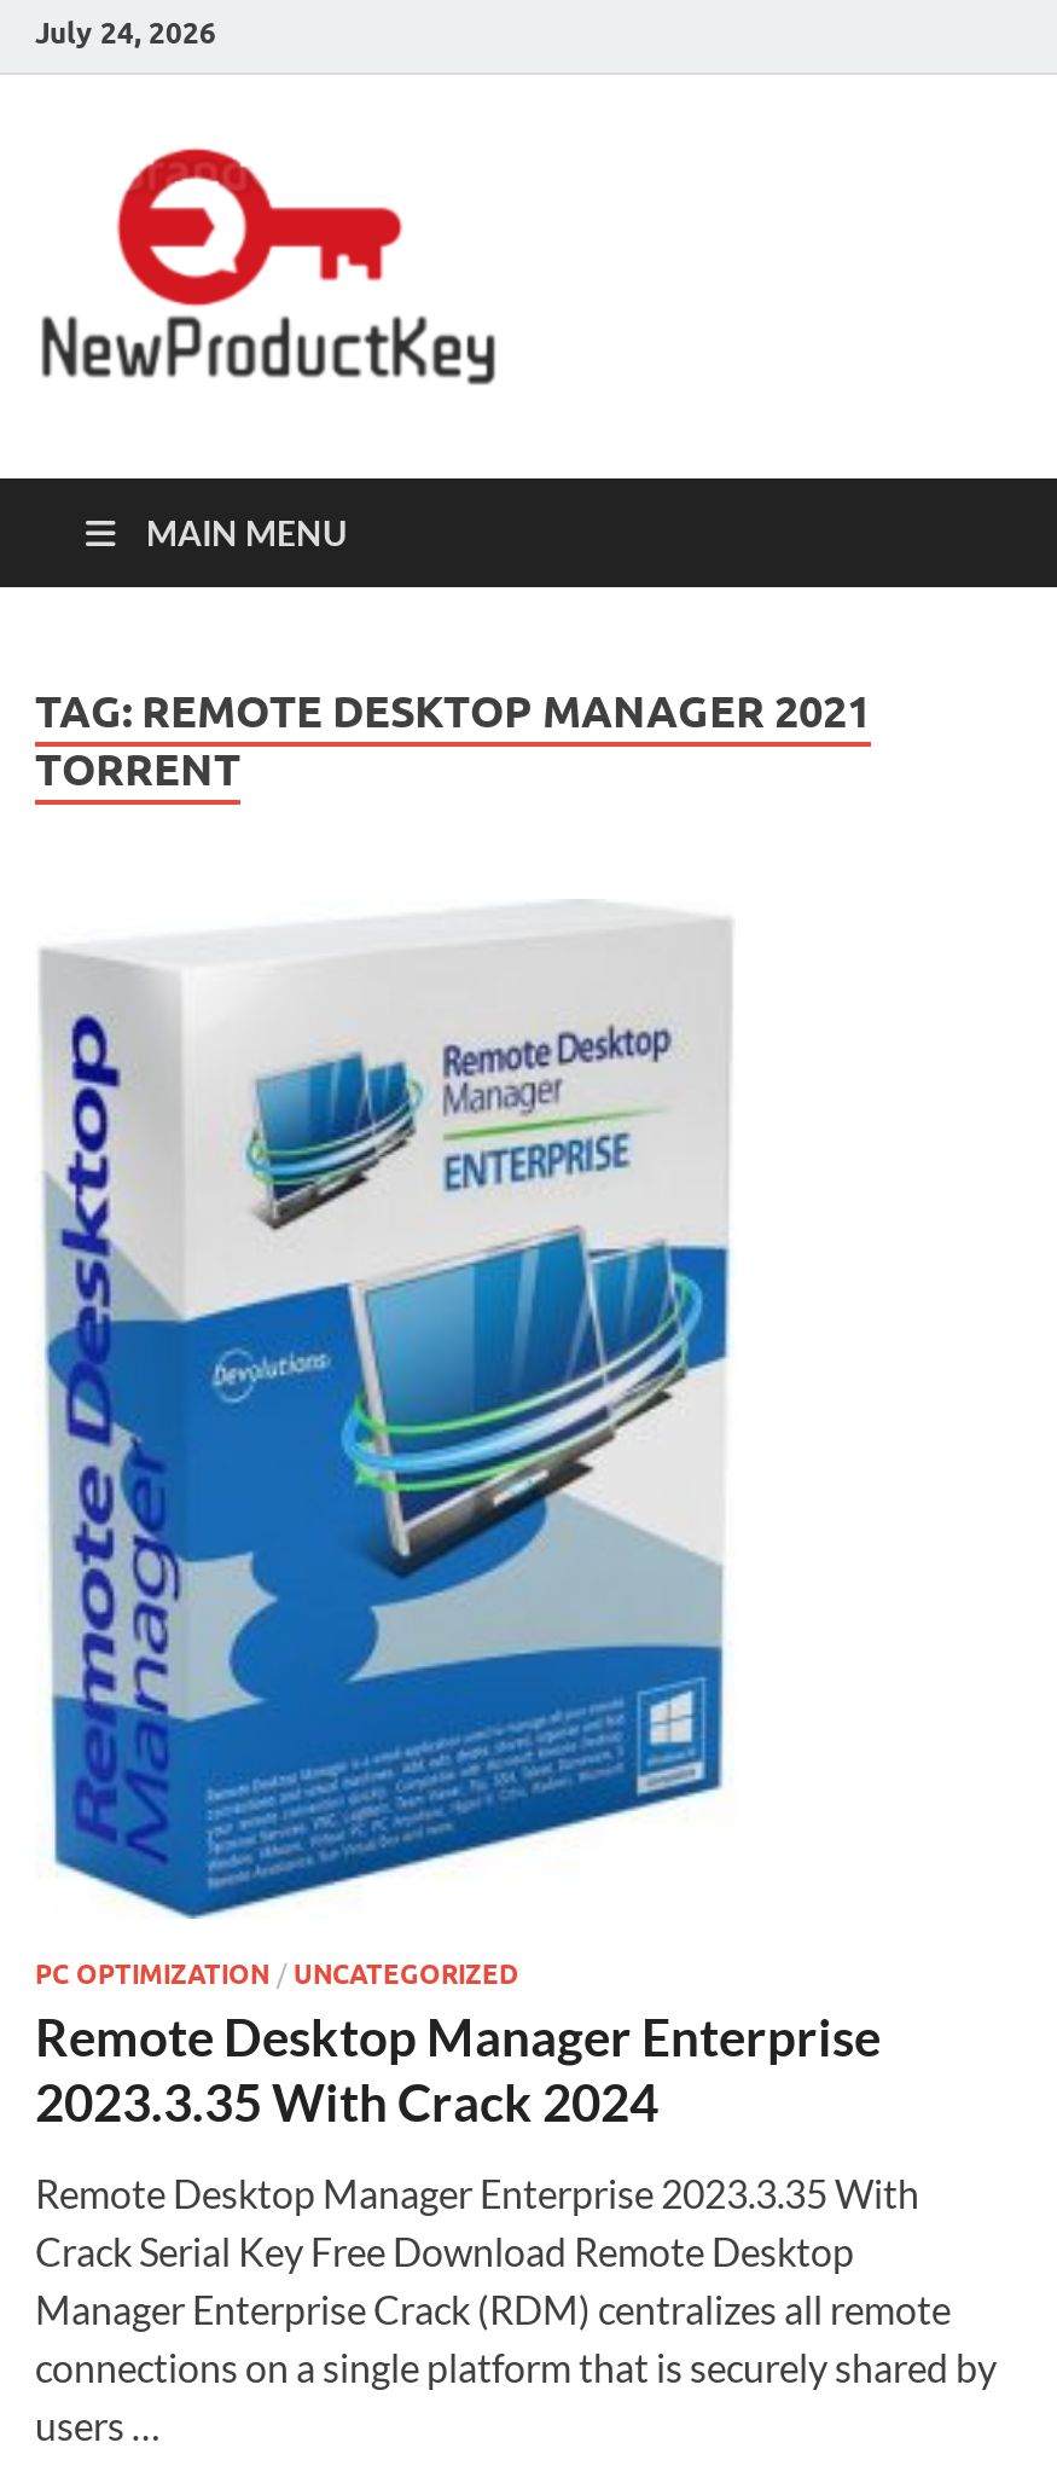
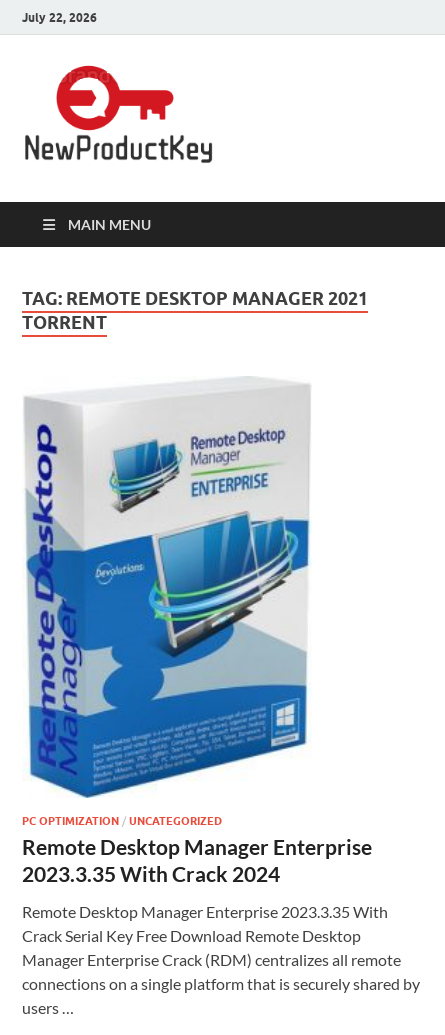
[35,13,216,50] July 24, 2026 -> [22,9,97,24] July 22, 2026

